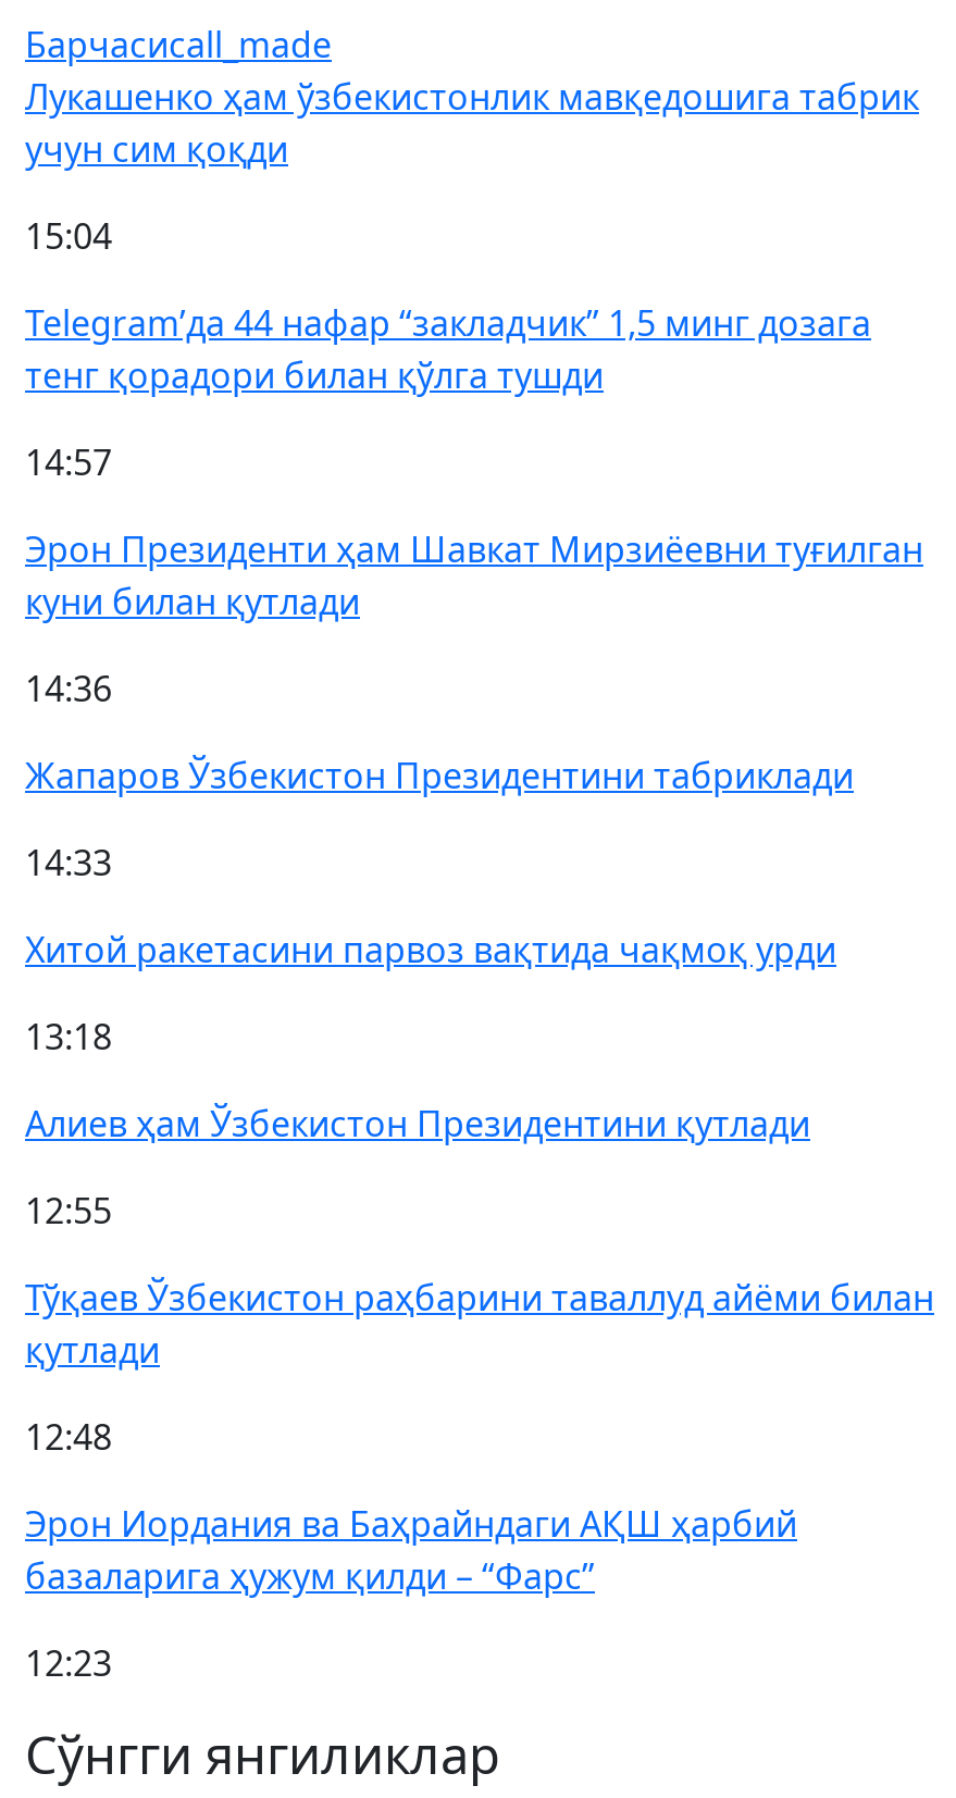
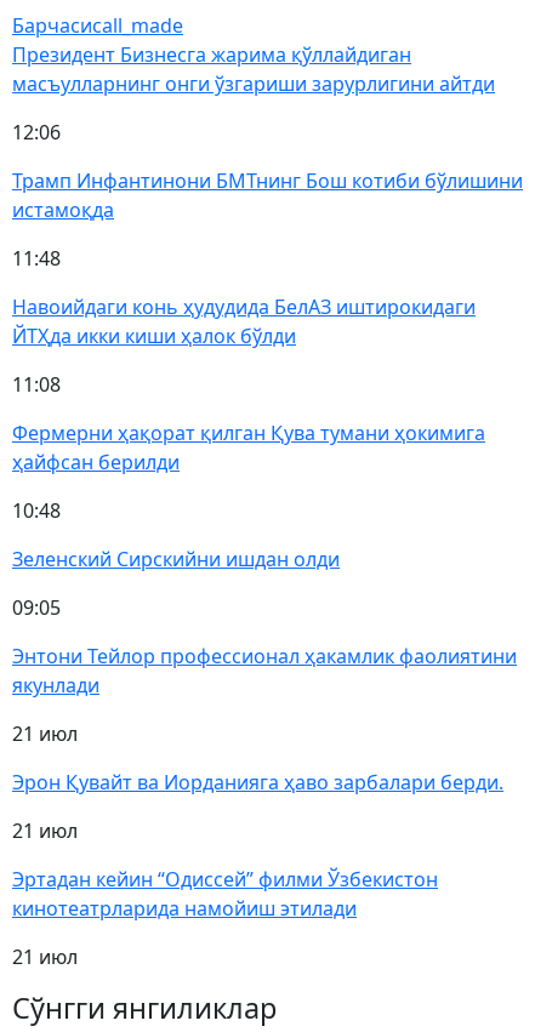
[25,72,919,172] Лукашенко ҳам ўзбекистонлик мавқедошига табрик | учун сим қоқди -> [12,41,495,96] Президент Бизнесга жарима қўллайдиган | масъулларнинг онги ўзгариши зарурлигини айтди
[25,211,112,259] 15:04 -> [12,118,61,145] 12:06
[25,298,871,398] Telegram’да 44 нафар “закладчик” 1,5 минг дозага | тенг қорадори билан қўлга тушди -> [12,167,523,223] Трамп Инфантинони БМТнинг Бош котиби бўлишини | истамоқда
[25,437,112,485] 14:57 -> [12,244,61,271] 11:48
[25,524,923,624] Эрон Президенти ҳам Шавкат Мирзиёевни туғилган | куни билан қутлади -> [12,293,476,349] Навоийдаги конь ҳудудида БелАЗ иштирокидаги | ЙТҲда икки киши ҳалок бўлди
[25,664,112,711] 14:36 -> [12,370,61,397] 11:08
[25,751,854,798] Жапаров Ўзбекистон Президентини табриклади -> [12,419,485,475] Фермерни ҳақорат қилган Қува тумани ҳокимига | ҳайфсан берилди
[25,838,112,885] 14:33 -> [12,497,61,523] 10:48
[25,925,836,972] Хитой ракетасини парвоз вақтида чақмоқ урди -> [12,545,340,572] Зеленский Сирскийни ишдан олди
[25,1012,112,1059] 13:18 -> [12,594,61,620] 09:05
[25,1099,810,1146] Алиев ҳам Ўзбекистон Президентини қутлади -> [12,642,517,698] Энтони Тейлор профессионал ҳакамлик фаолиятини | якунлади
[25,1186,112,1233] 12:55 -> [12,720,78,746] 21 июл
[25,1273,934,1373] Тўқаев Ўзбекистон раҳбарини таваллуд айёми билан | қутлади -> [12,768,503,795] Эрон Қувайт ва Иорданияга ҳаво зарбалари берди.
[25,1412,112,1460] 12:48 -> [12,817,78,843] 21 июл
[25,1499,797,1599] Эрон Иордания ва Баҳрайндаги АҚШ ҳарбий | базаларига ҳужум қилди – “Фарс” -> [12,865,438,921] Эртадан кейин “Одиссей” филми Ўзбекистон | кинотеатрларида намойиш этилади
[25,1638,112,1686] 12:23 -> [12,943,78,970] 21 июл

